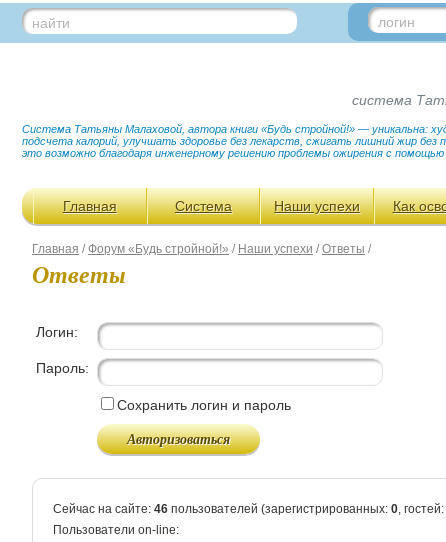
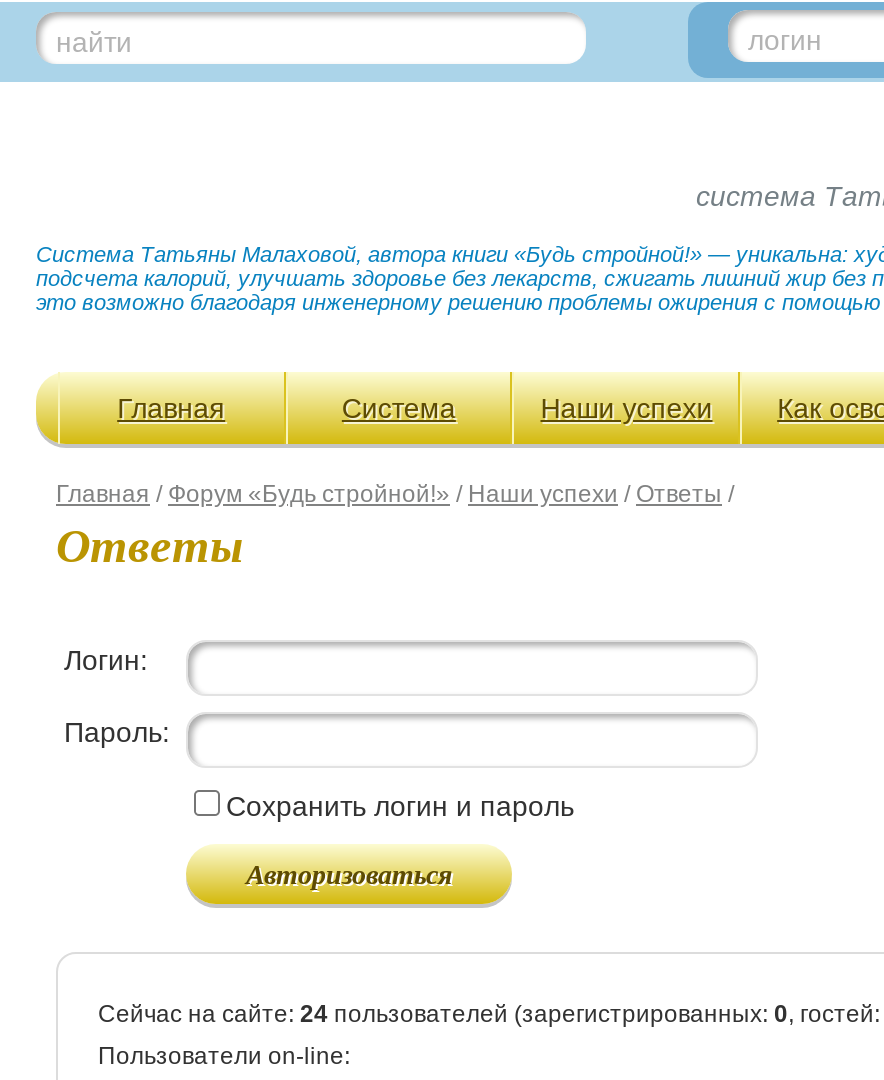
[53,502,446,516] Сейчас на сайте: 46 пользователей (зарегистрированных: 0, гостей: -> [98,1000,884,1028] Сейчас на сайте: 24 пользователей (зарегистрированных: 0, гостей:

